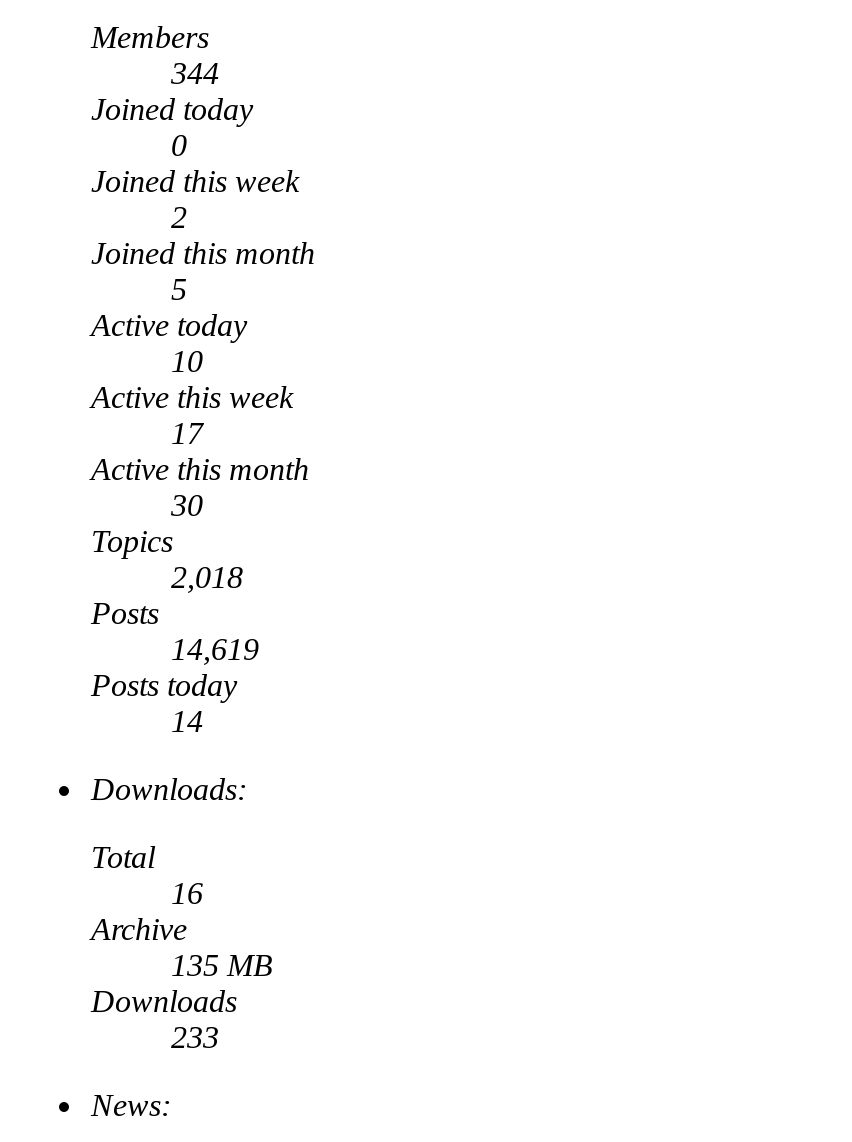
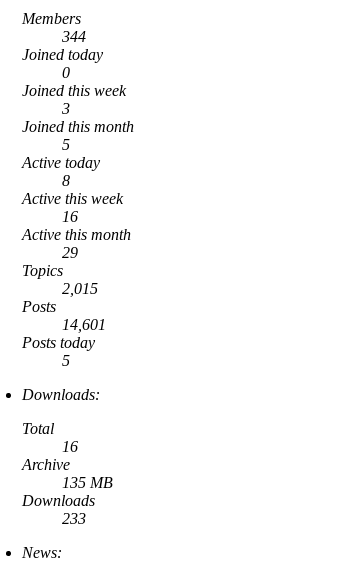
[171,200,187,234] 2 -> [62,100,70,117] 3
[171,344,203,378] 10 -> [62,172,70,189] 8
[171,416,203,450] 17 -> [62,208,78,225] 16
[171,488,203,522] 30 -> [62,244,78,261] 29
[171,560,243,594] 2,018 -> [62,280,98,297] 2,015
[171,632,259,666] 14,619 -> [62,316,106,333] 14,601
[171,704,203,738] 14 -> [62,352,70,369] 5

